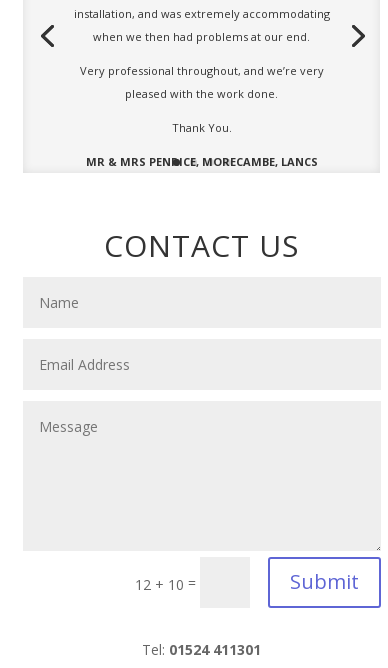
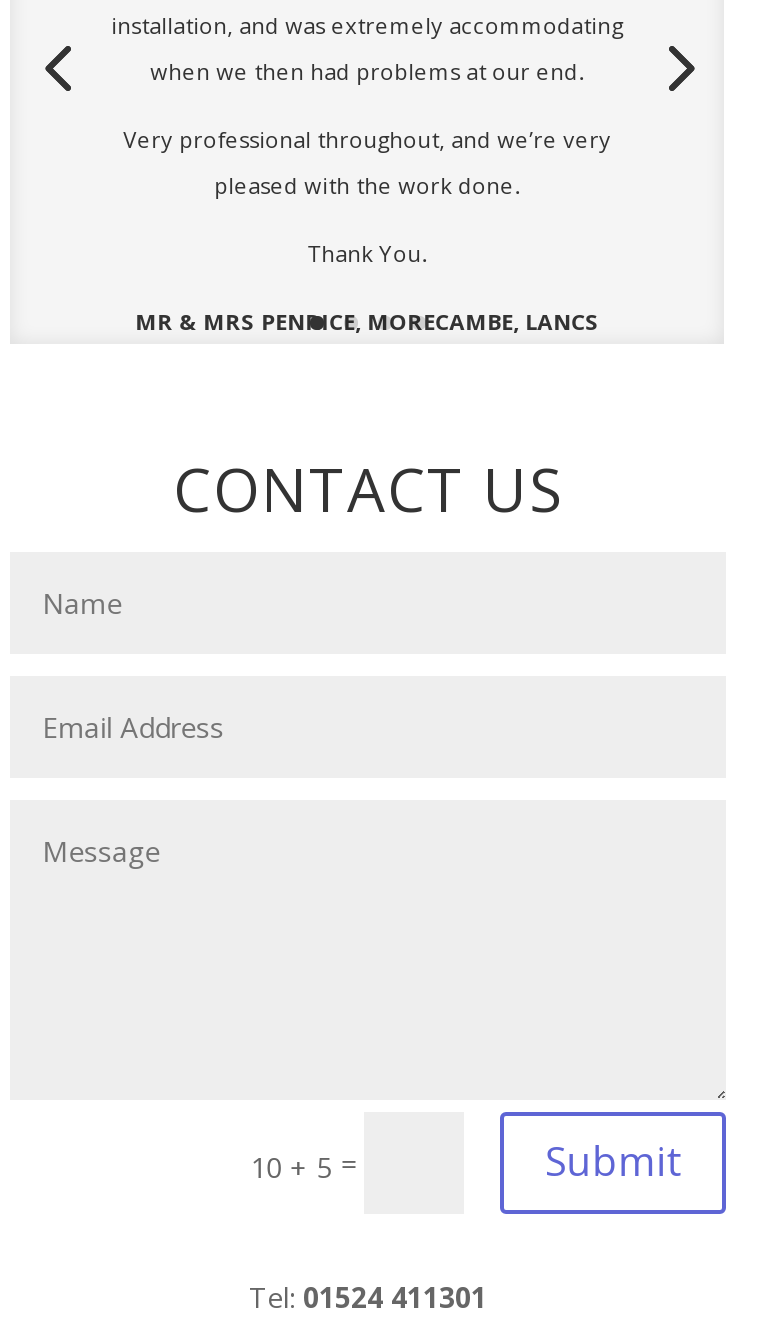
[135,573,200,593] 12 + 10 = -> [250,1143,364,1185] 10 + 5 =

